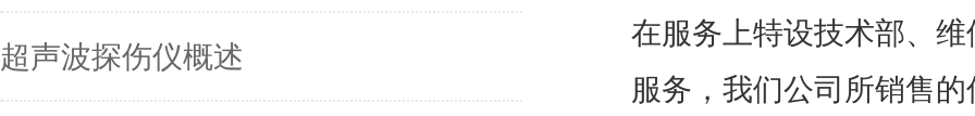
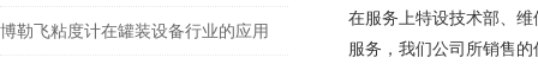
[0,39,244,74] 超声波探伤仪概述 -> [0,21,269,40] 博勒飞粘度计在罐装设备行业的应用

